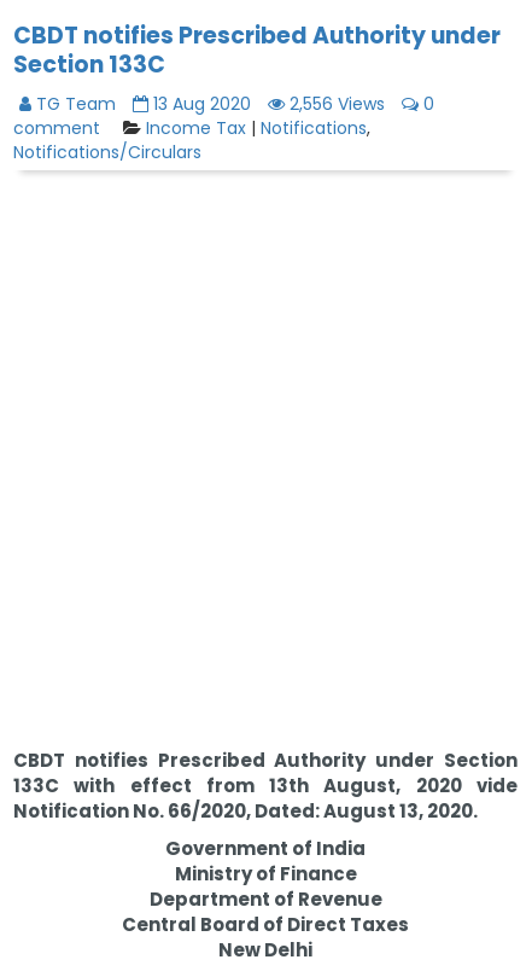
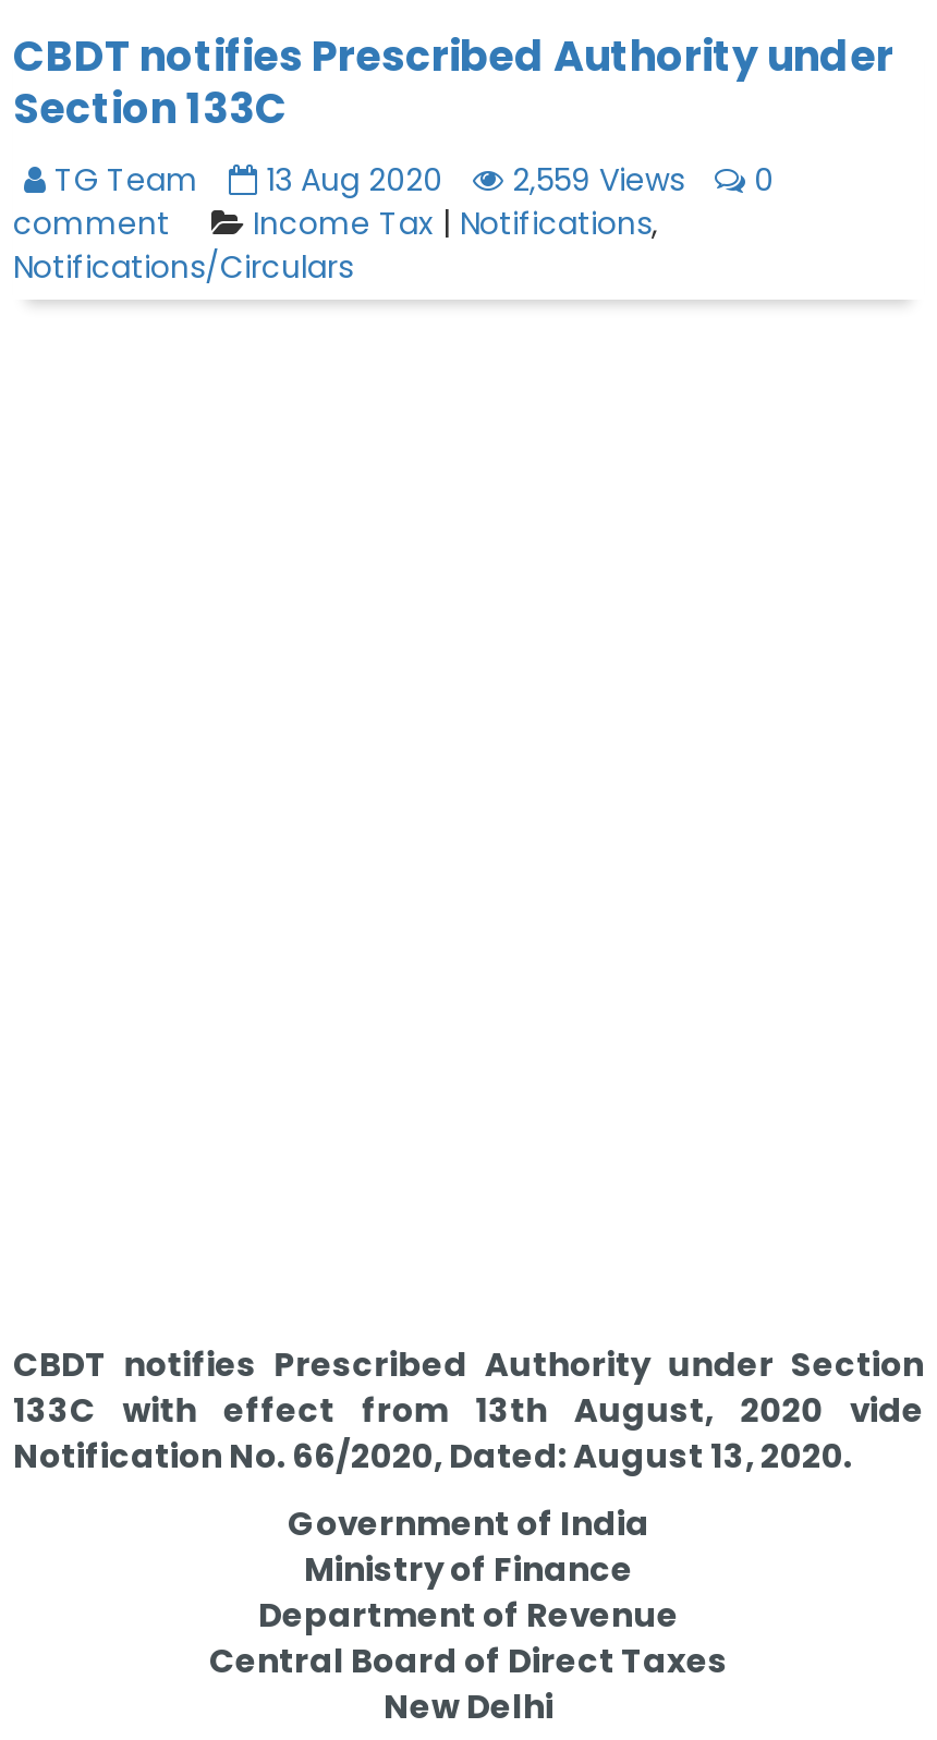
[31,92,434,116] TG Team 13 Aug 2020 2,556 Views 0 -> [46,158,774,202] TG Team 13 Aug 2020 2,559 Views 0

